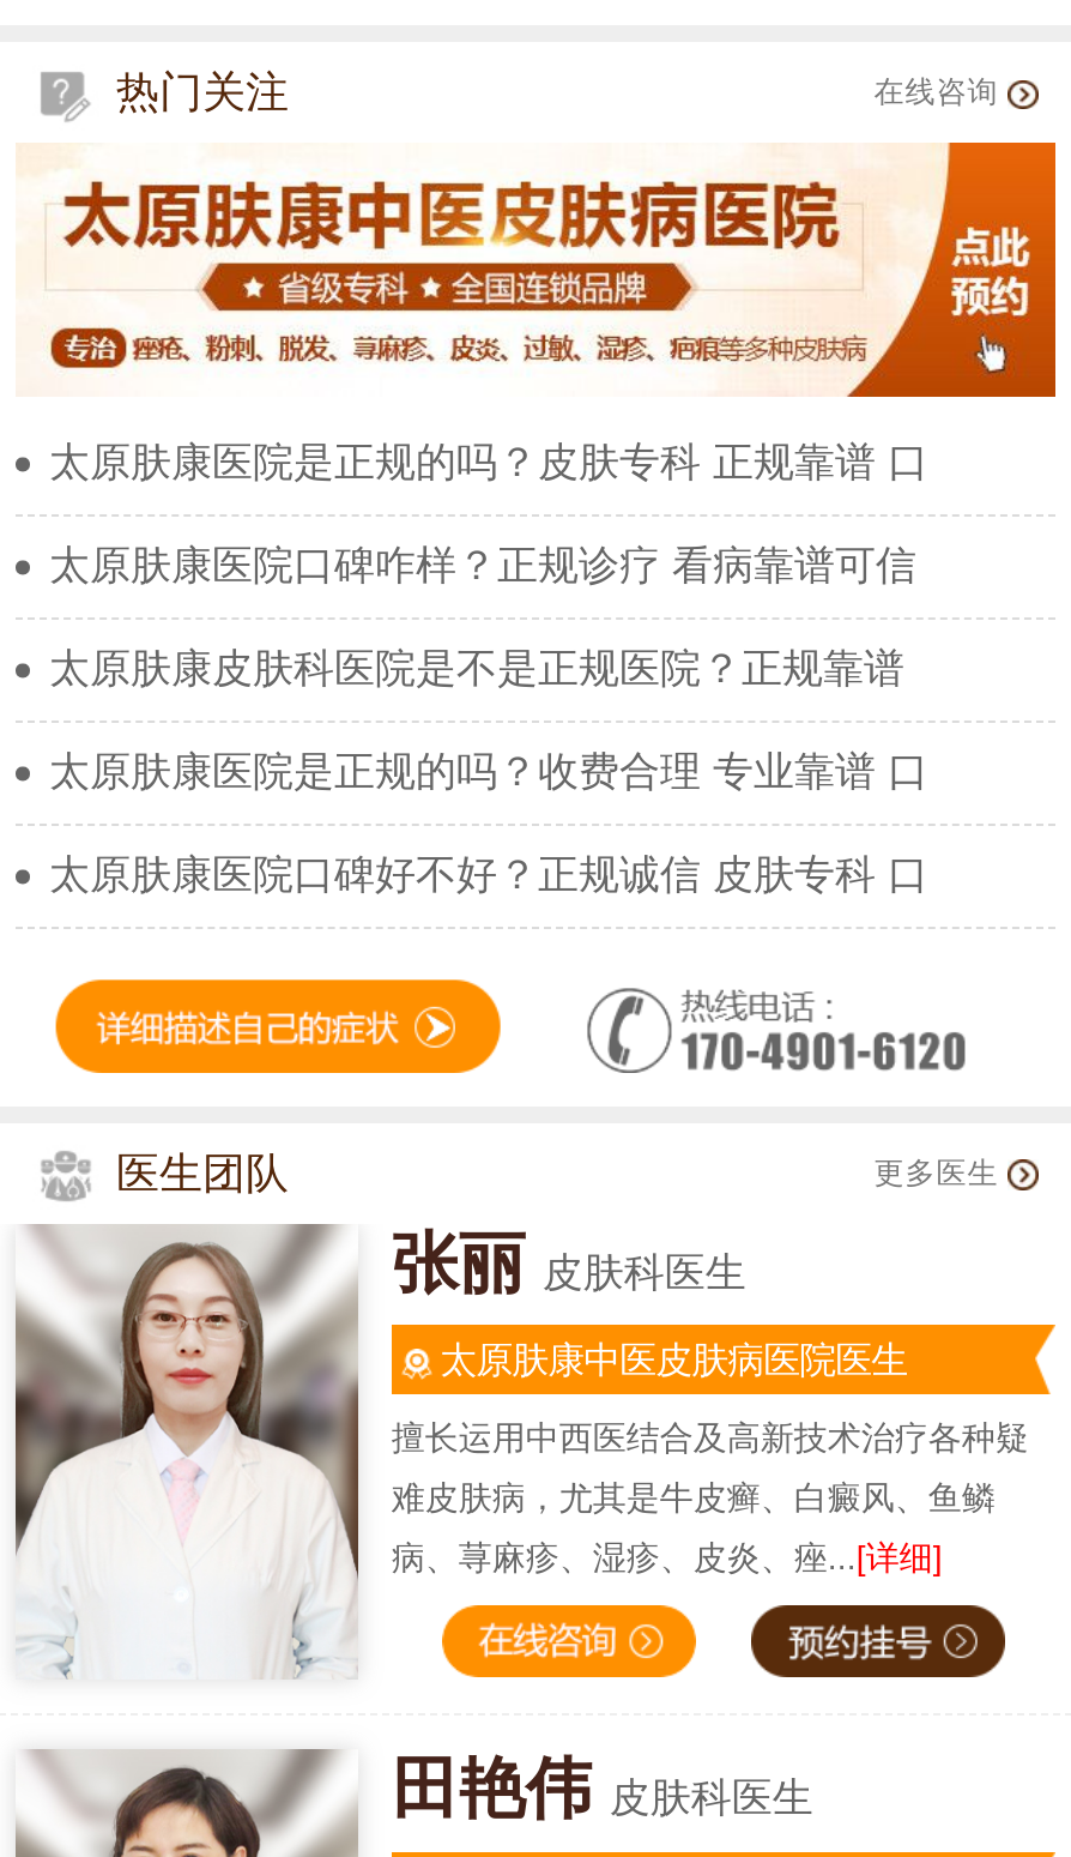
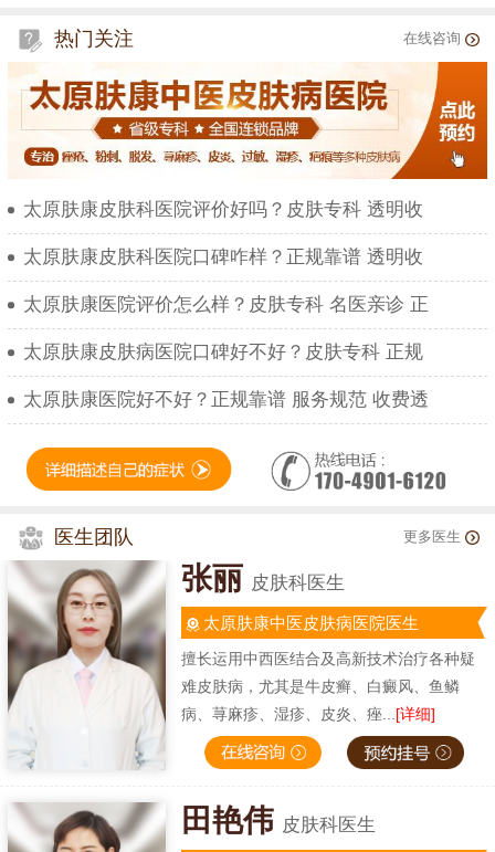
[49,440,928,486] 太原肤康医院是正规的吗？皮肤专科 正规靠谱 口 -> [23,199,423,220] 太原肤康皮肤科医院评价好吗？皮肤专科 透明收
[49,543,916,589] 太原肤康医院口碑咋样？正规诊疗 看病靠谱可信 -> [23,247,423,268] 太原肤康皮肤科医院口碑咋样？正规靠谱 透明收
[49,646,904,692] 太原肤康皮肤科医院是不是正规医院？正规靠谱 -> [23,294,429,315] 太原肤康医院评价怎么样？皮肤专科 名医亲诊 正
[49,750,928,795] 太原肤康医院是正规的吗？收费合理 专业靠谱 口 -> [23,342,423,363] 太原肤康皮肤病医院口碑好不好？皮肤专科 正规
[49,853,928,898] 太原肤康医院口碑好不好？正规诚信 皮肤专科 口 -> [23,389,429,410] 太原肤康医院好不好？正规靠谱 服务规范 收费透

